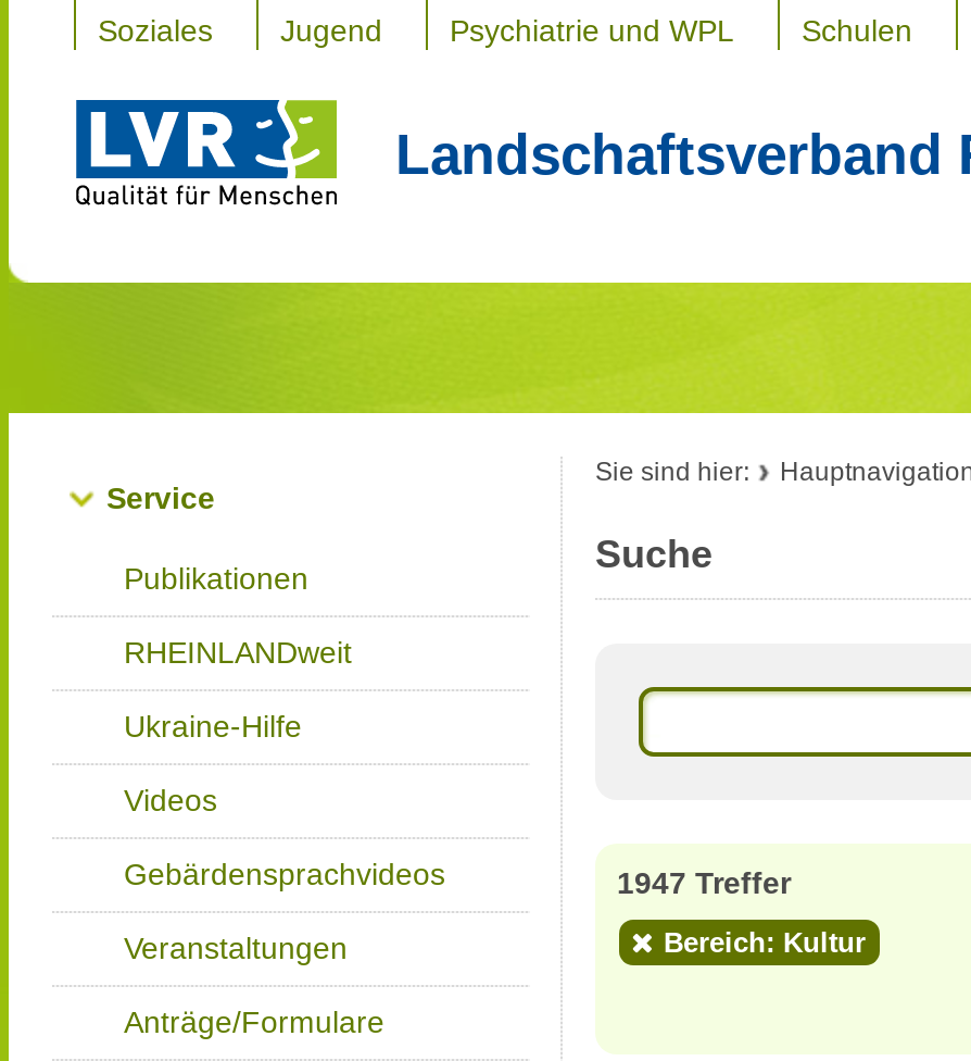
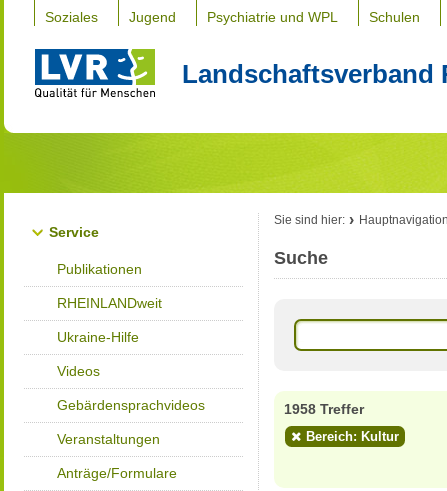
[617,865,791,900] 1947 Treffer -> [284,401,364,417] 1958 Treffer

